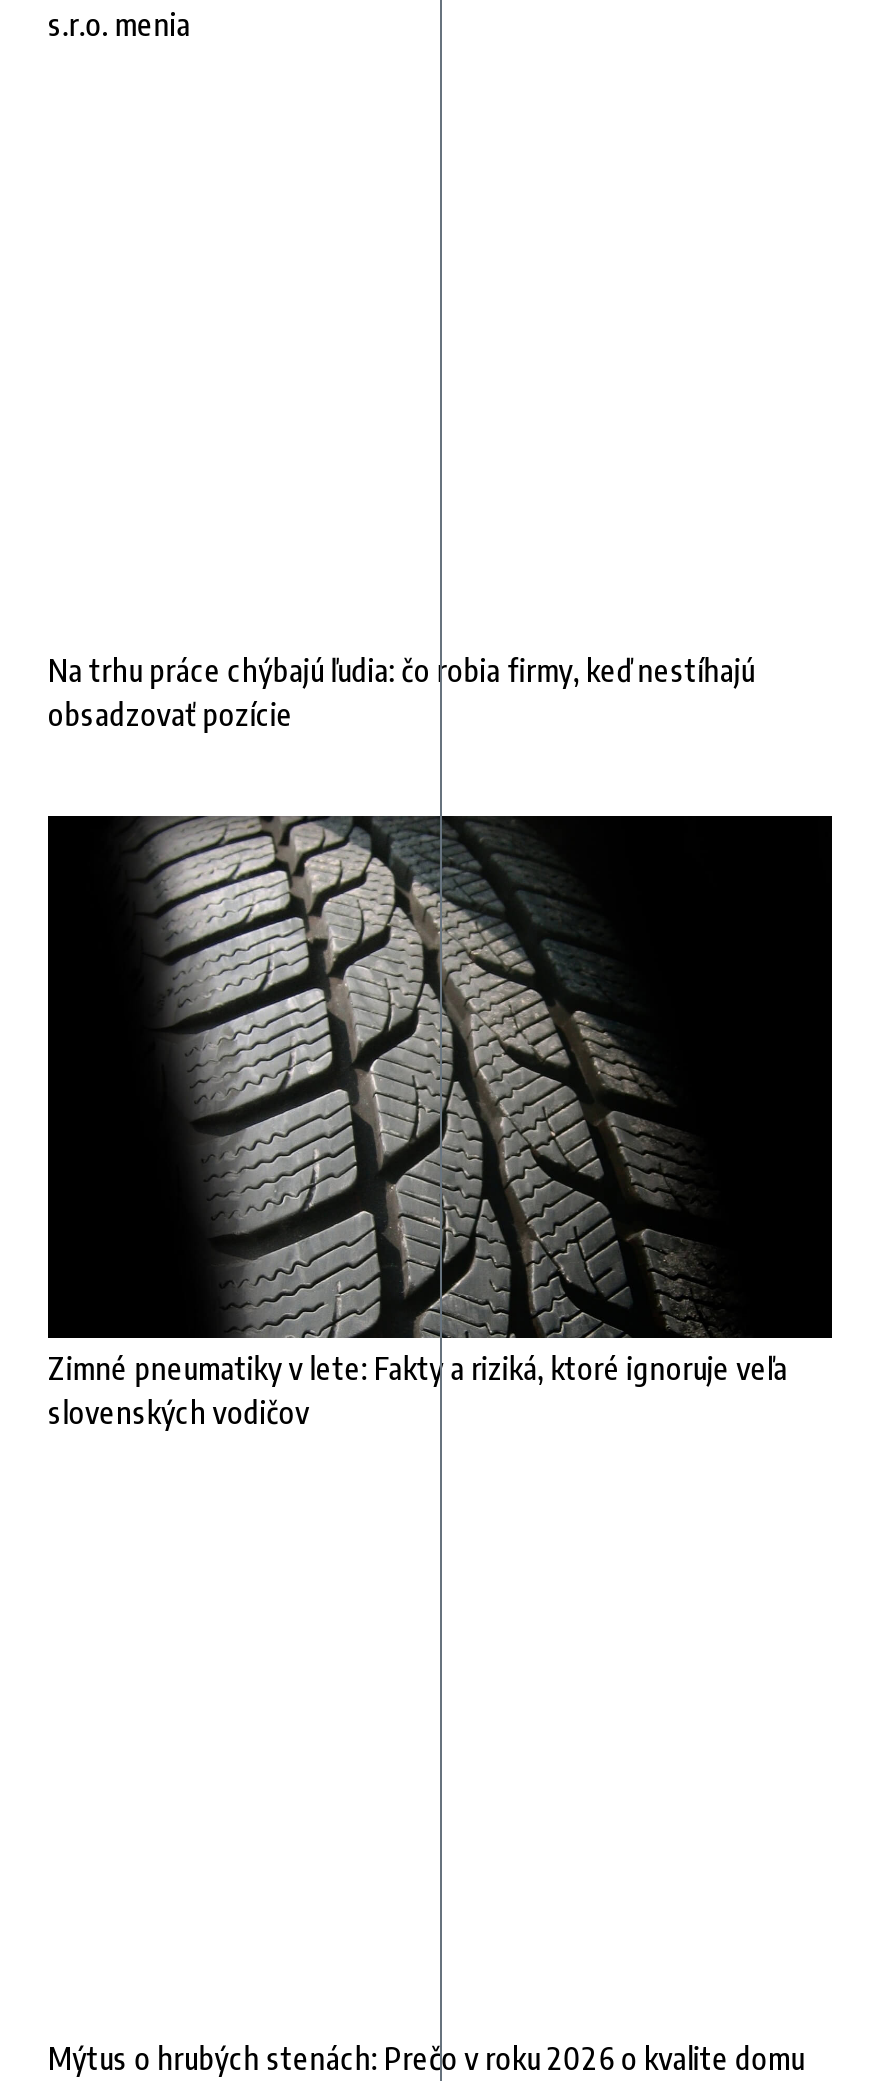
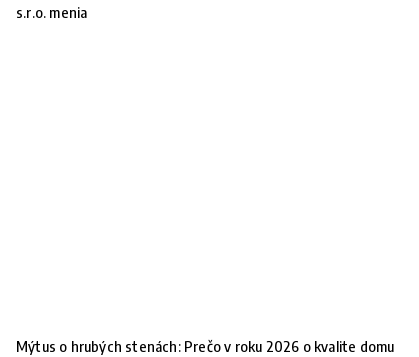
[46,652,834,1340] [image] | Na trhu práce chýbajú ľudia: čo robia firmy, keď nestíhajú | obsadzovať pozície -> none
[48,1350,788,1430] Zimné pneumatiky v lete: Fakty a riziká, ktoré ignoruje veľa | slovenských vodičov -> none

